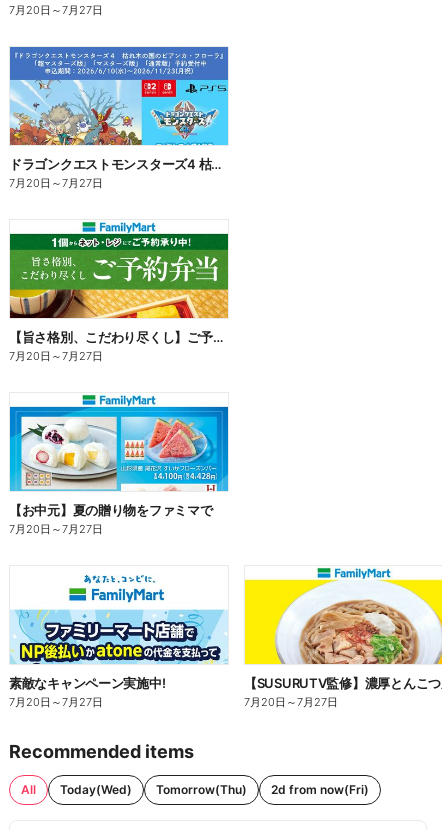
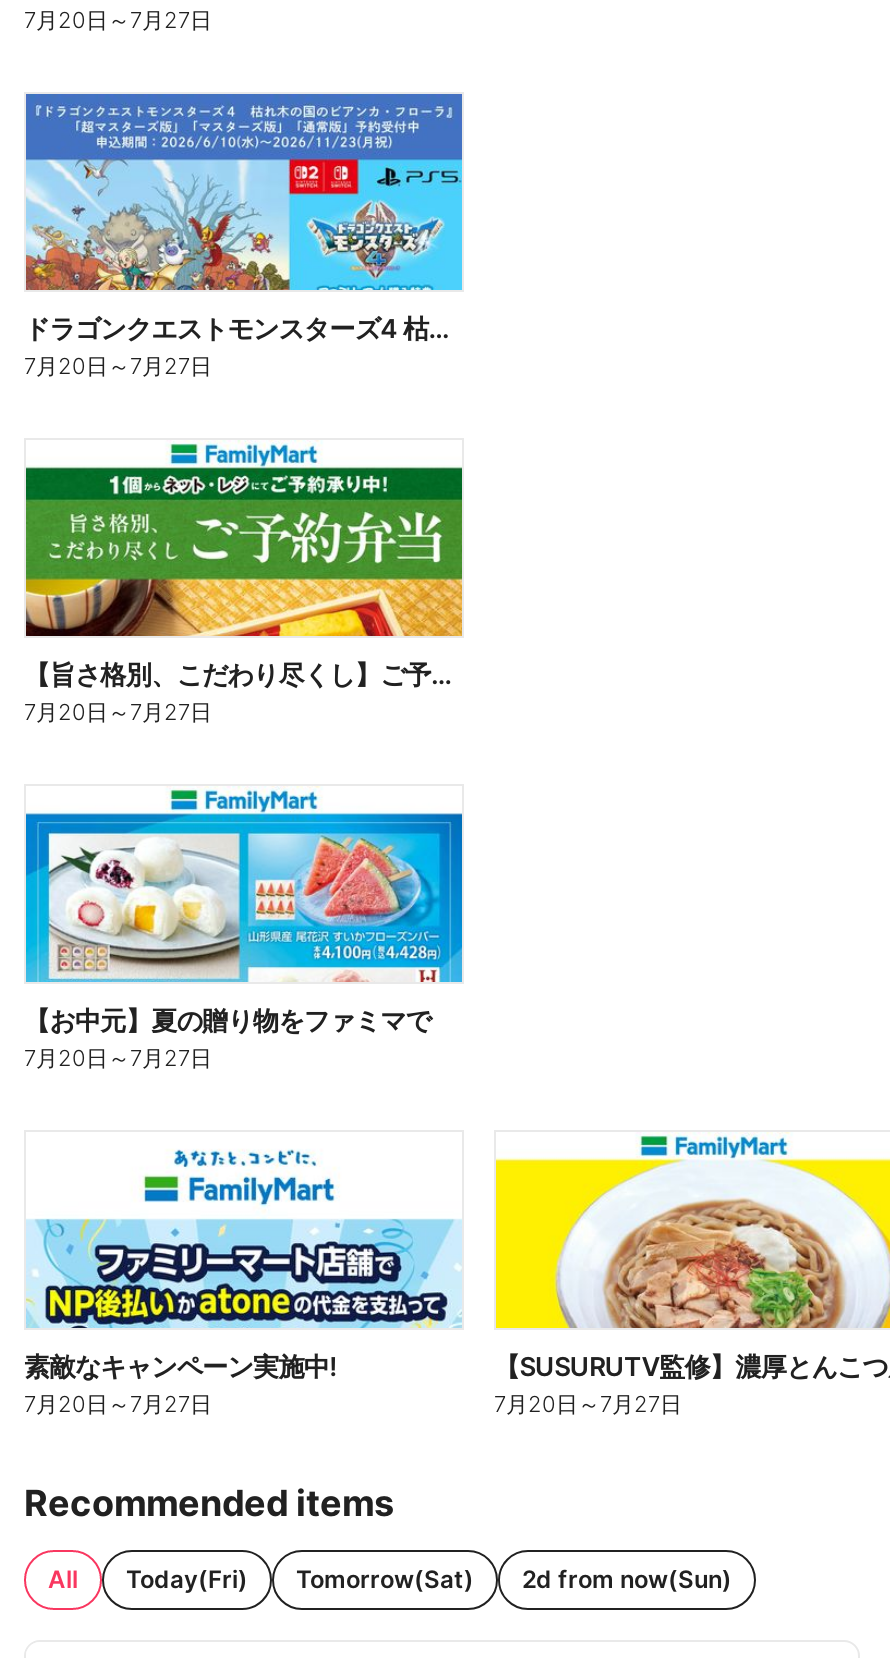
[60,782,369,797] Today(Wed) | Tomorrow(Thu) | 2d from now(Fri) -> [126,1563,732,1593] Today(Fri) | Tomorrow(Sat) | 2d from now(Sun)

